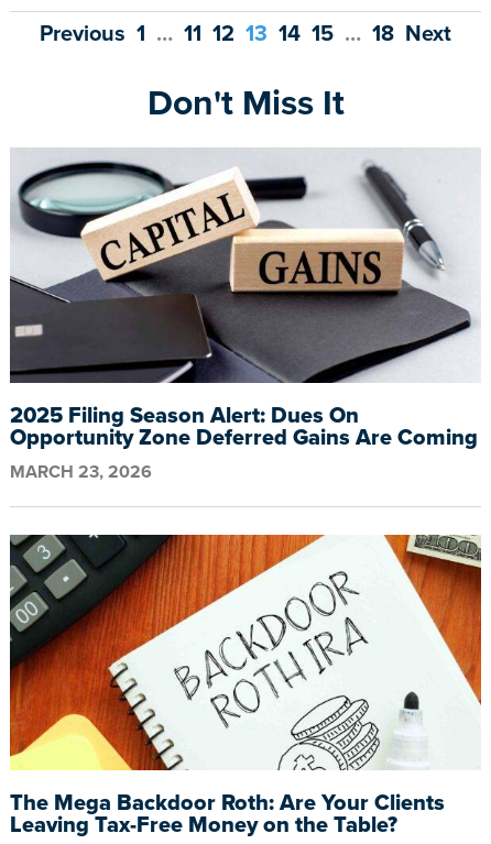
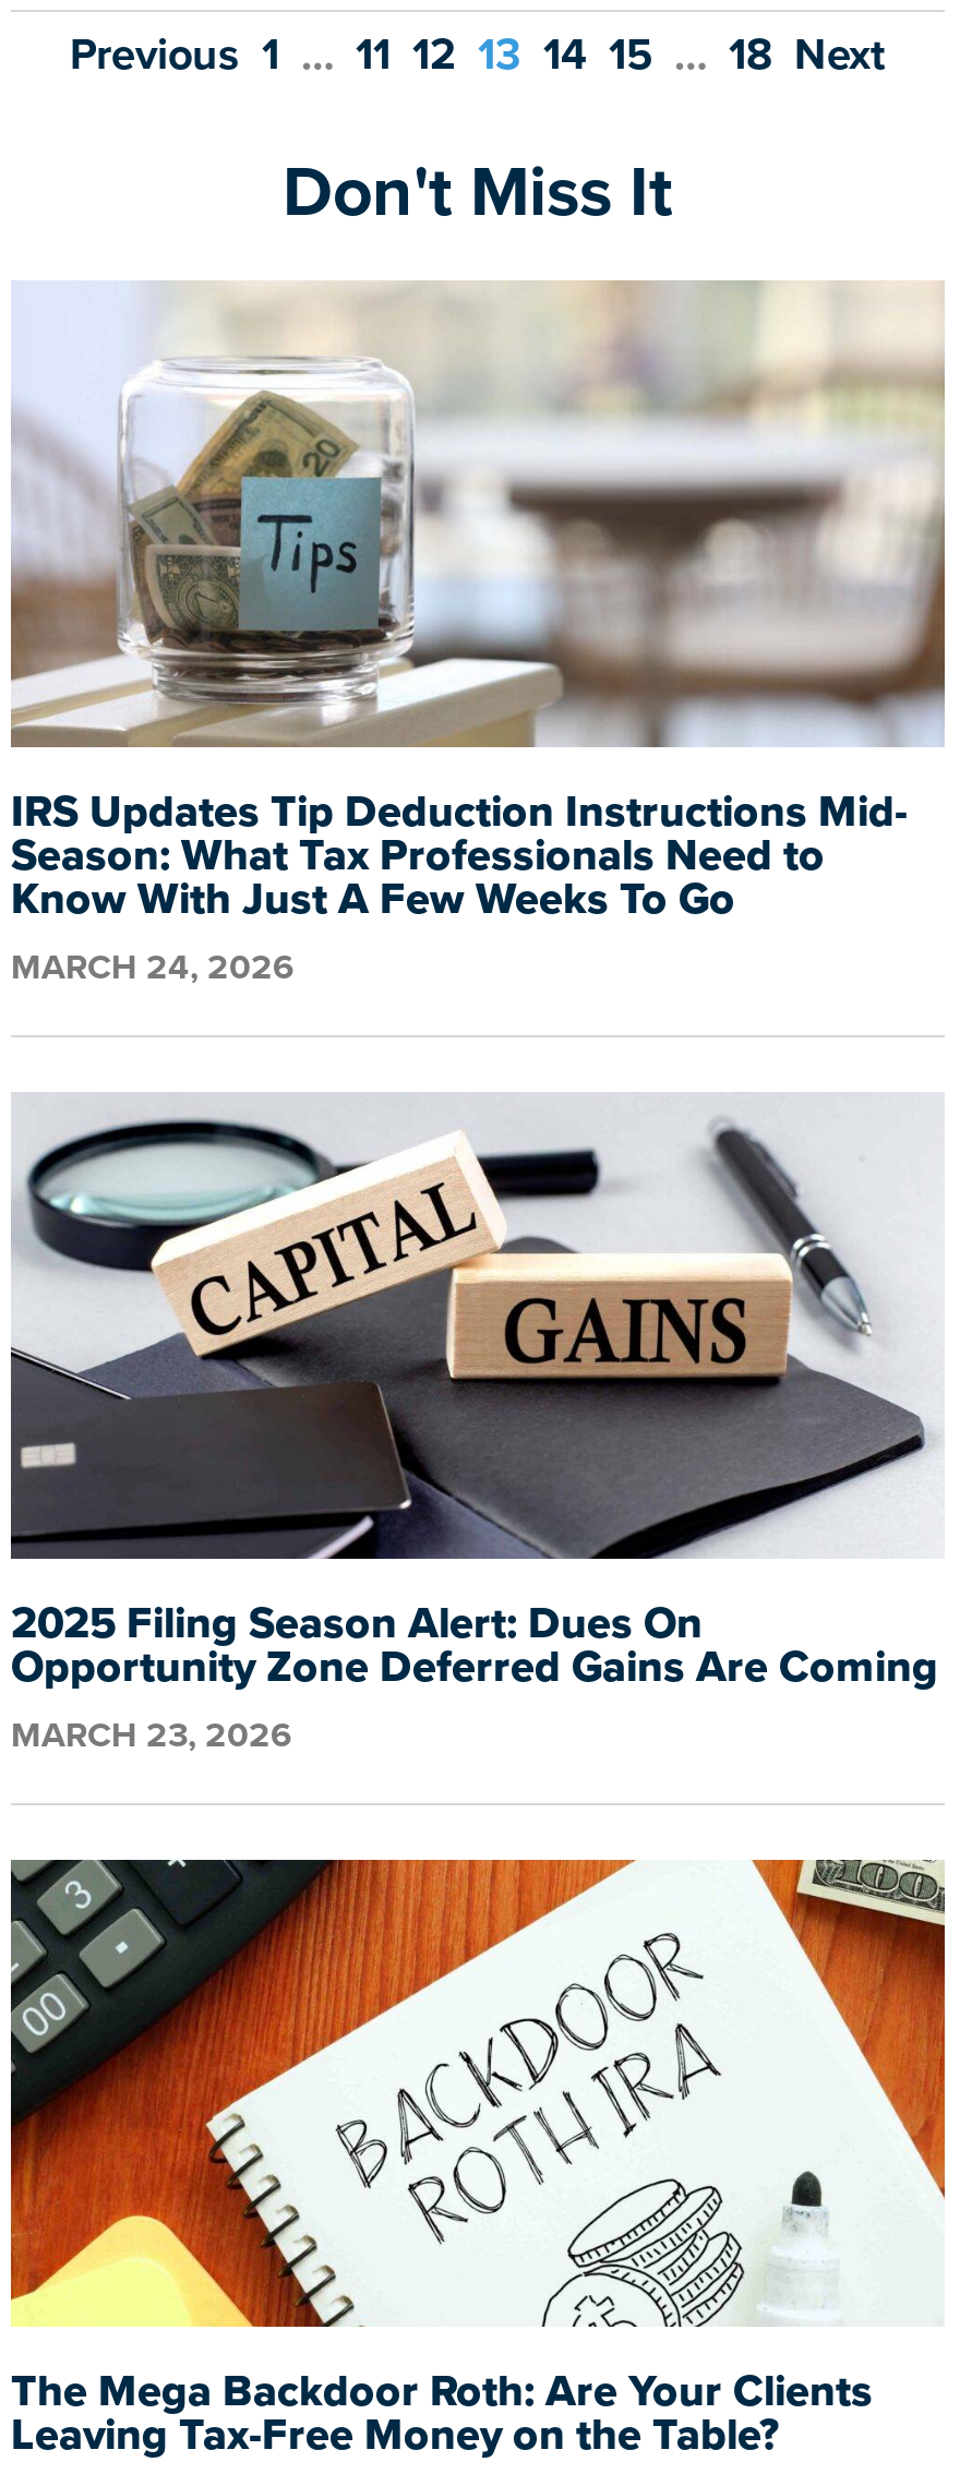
none -> [11,281,947,990] [image] | IRS Updates Tip Deduction Instructions Mid- | Season: What Tax Professionals Need to | Know With Just A Few Weeks To Go | MARCH 24, 2026

